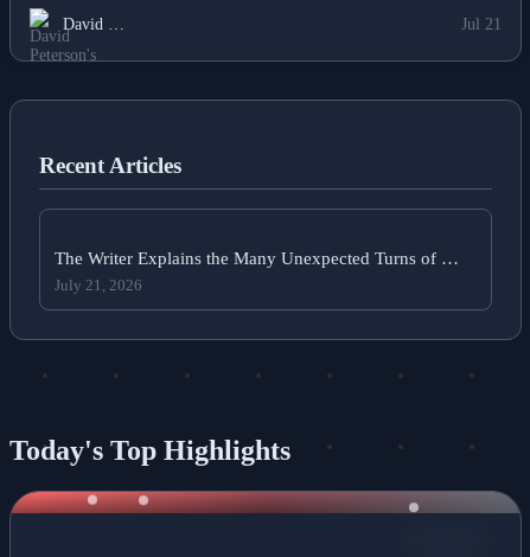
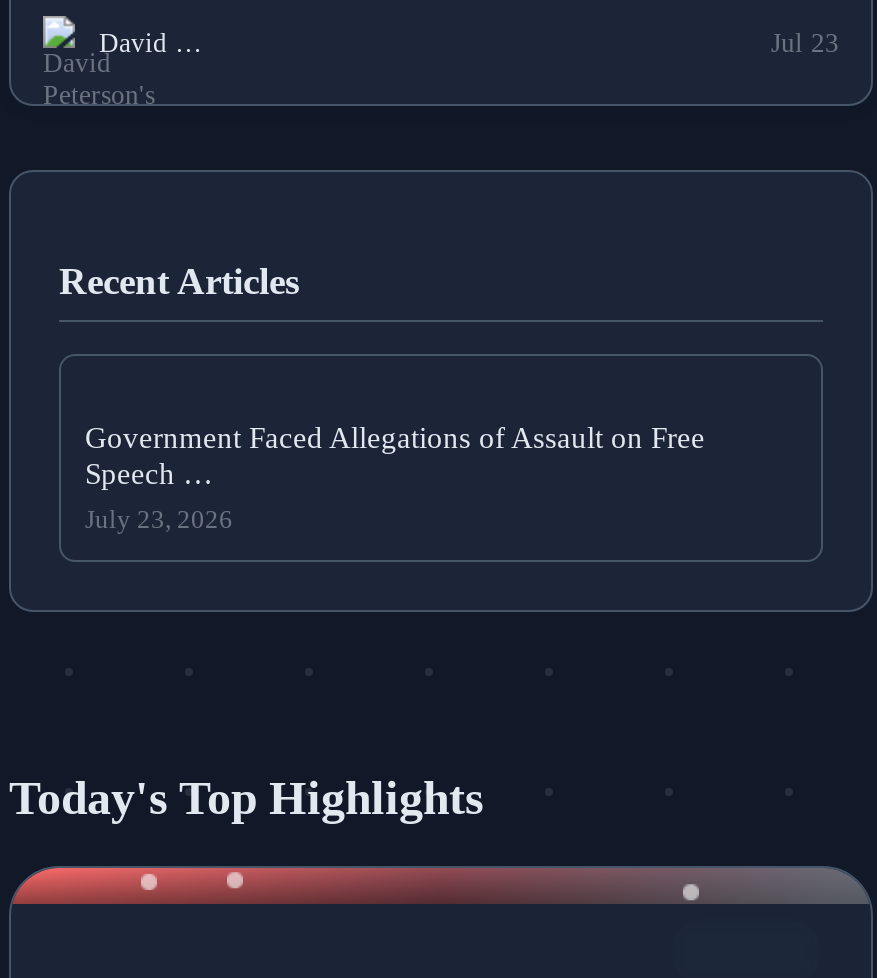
[461,16,502,34] Jul 21 -> [771,29,839,59] Jul 23
[55,248,459,268] The Writer Explains the Many Unexpected Turns of … -> [85,420,705,490] Government Faced Allegations of Assault on Free | Speech …
[55,277,142,294] July 21, 2026 -> [85,506,233,534] July 23, 2026

